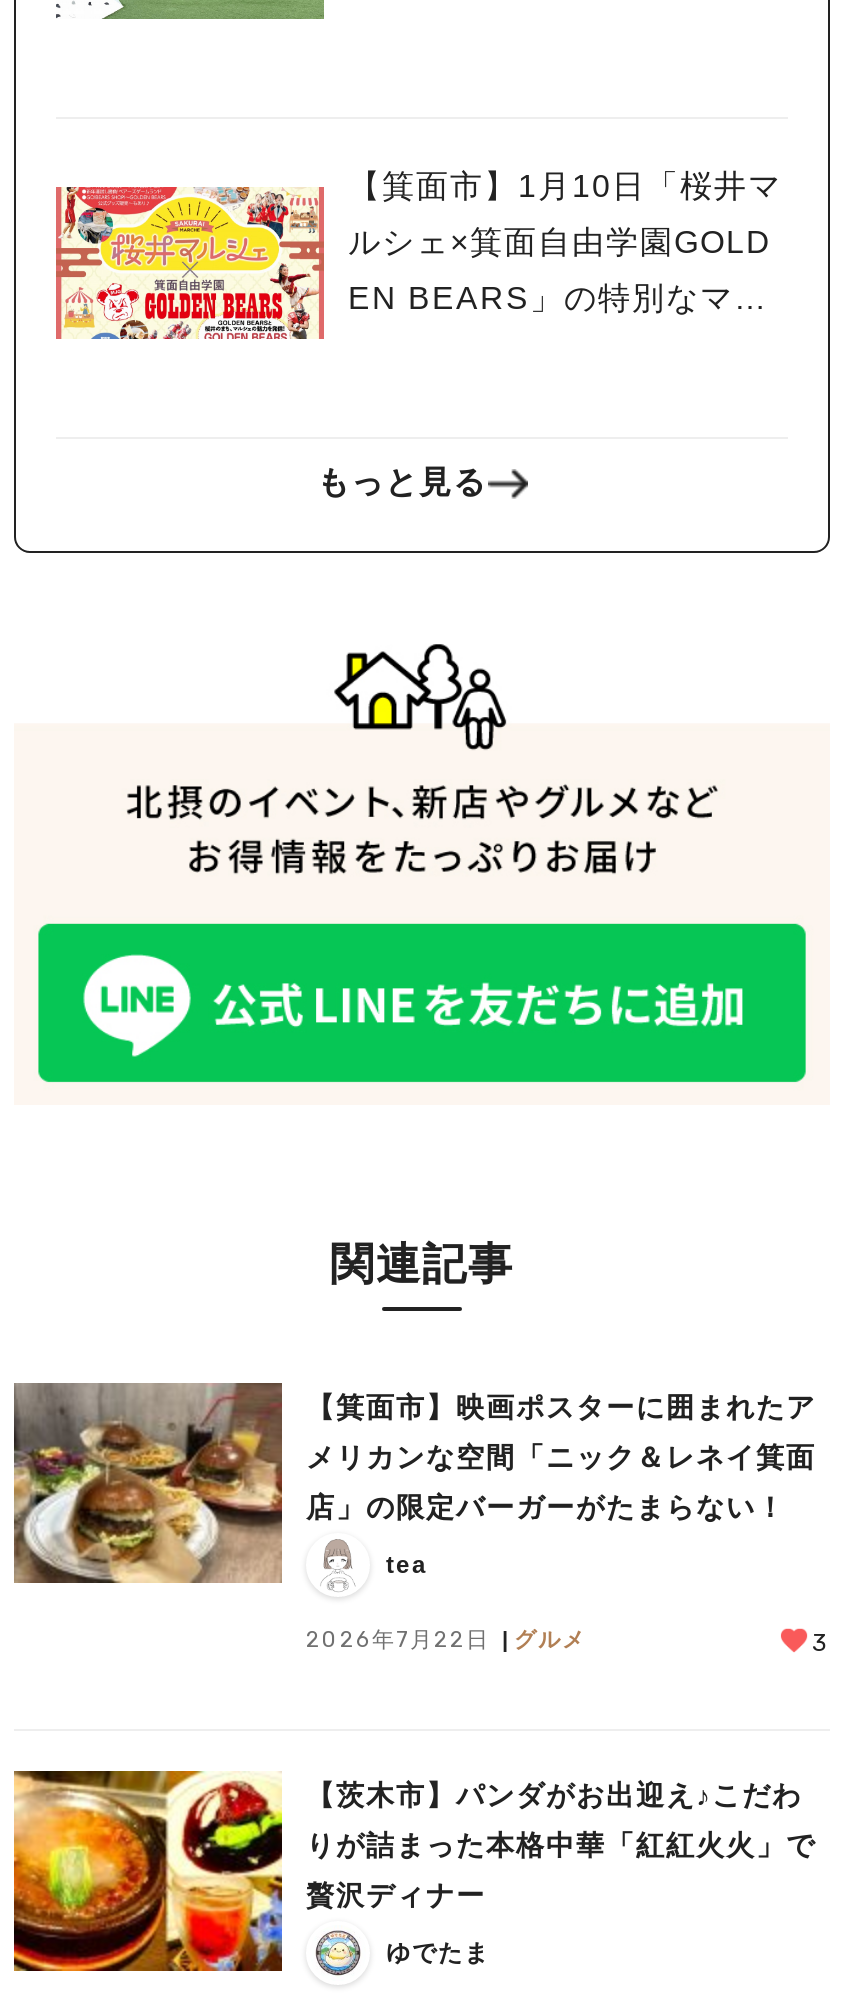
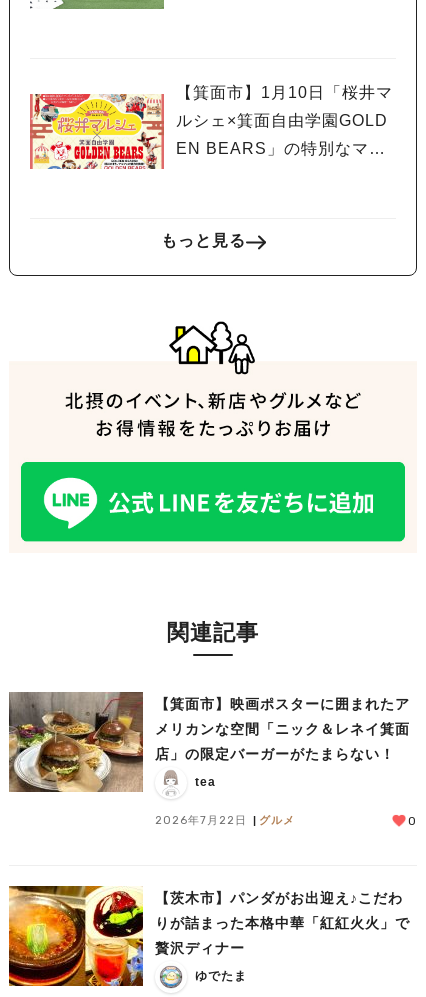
[812,1629,830,1657] 3 -> [408,814,417,828] 0

